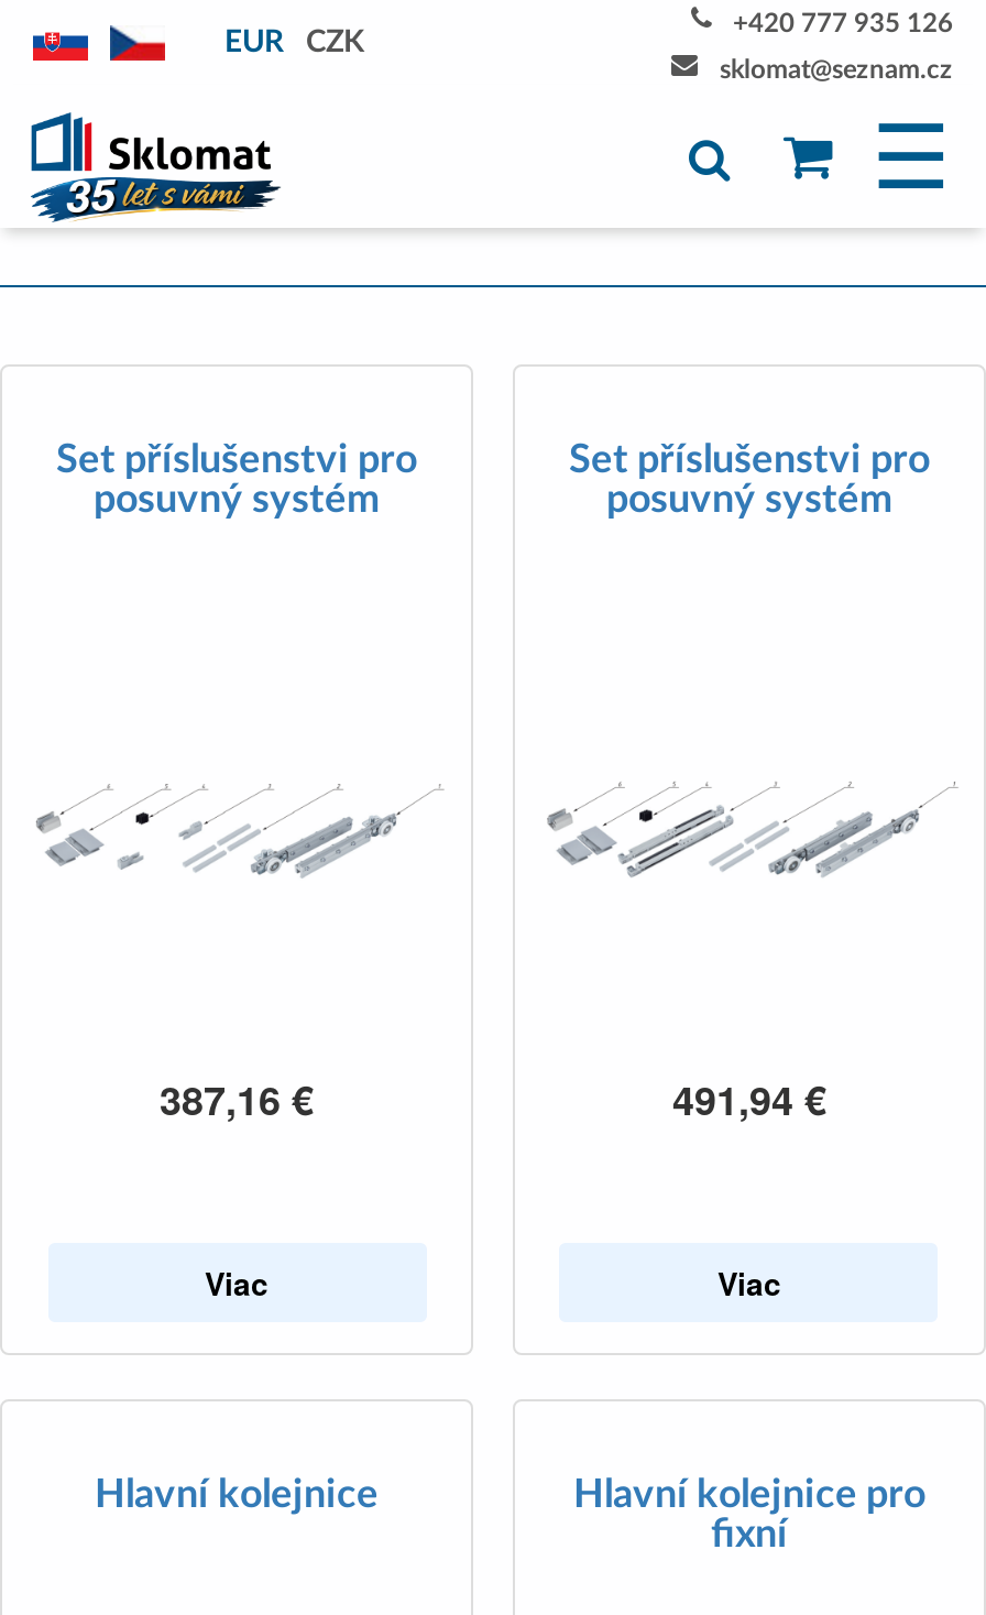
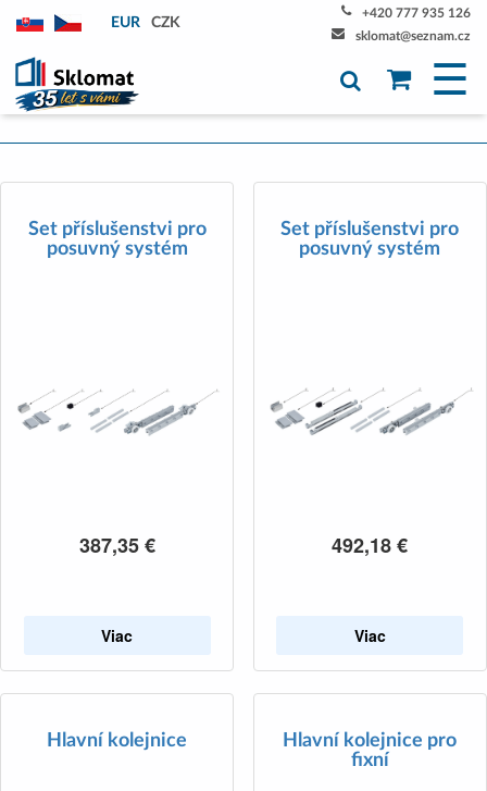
[160,1071,314,1128] 387,16 € -> [79,531,155,559] 387,35 €
[672,1071,826,1128] 491,94 € -> [332,531,408,559] 492,18 €

